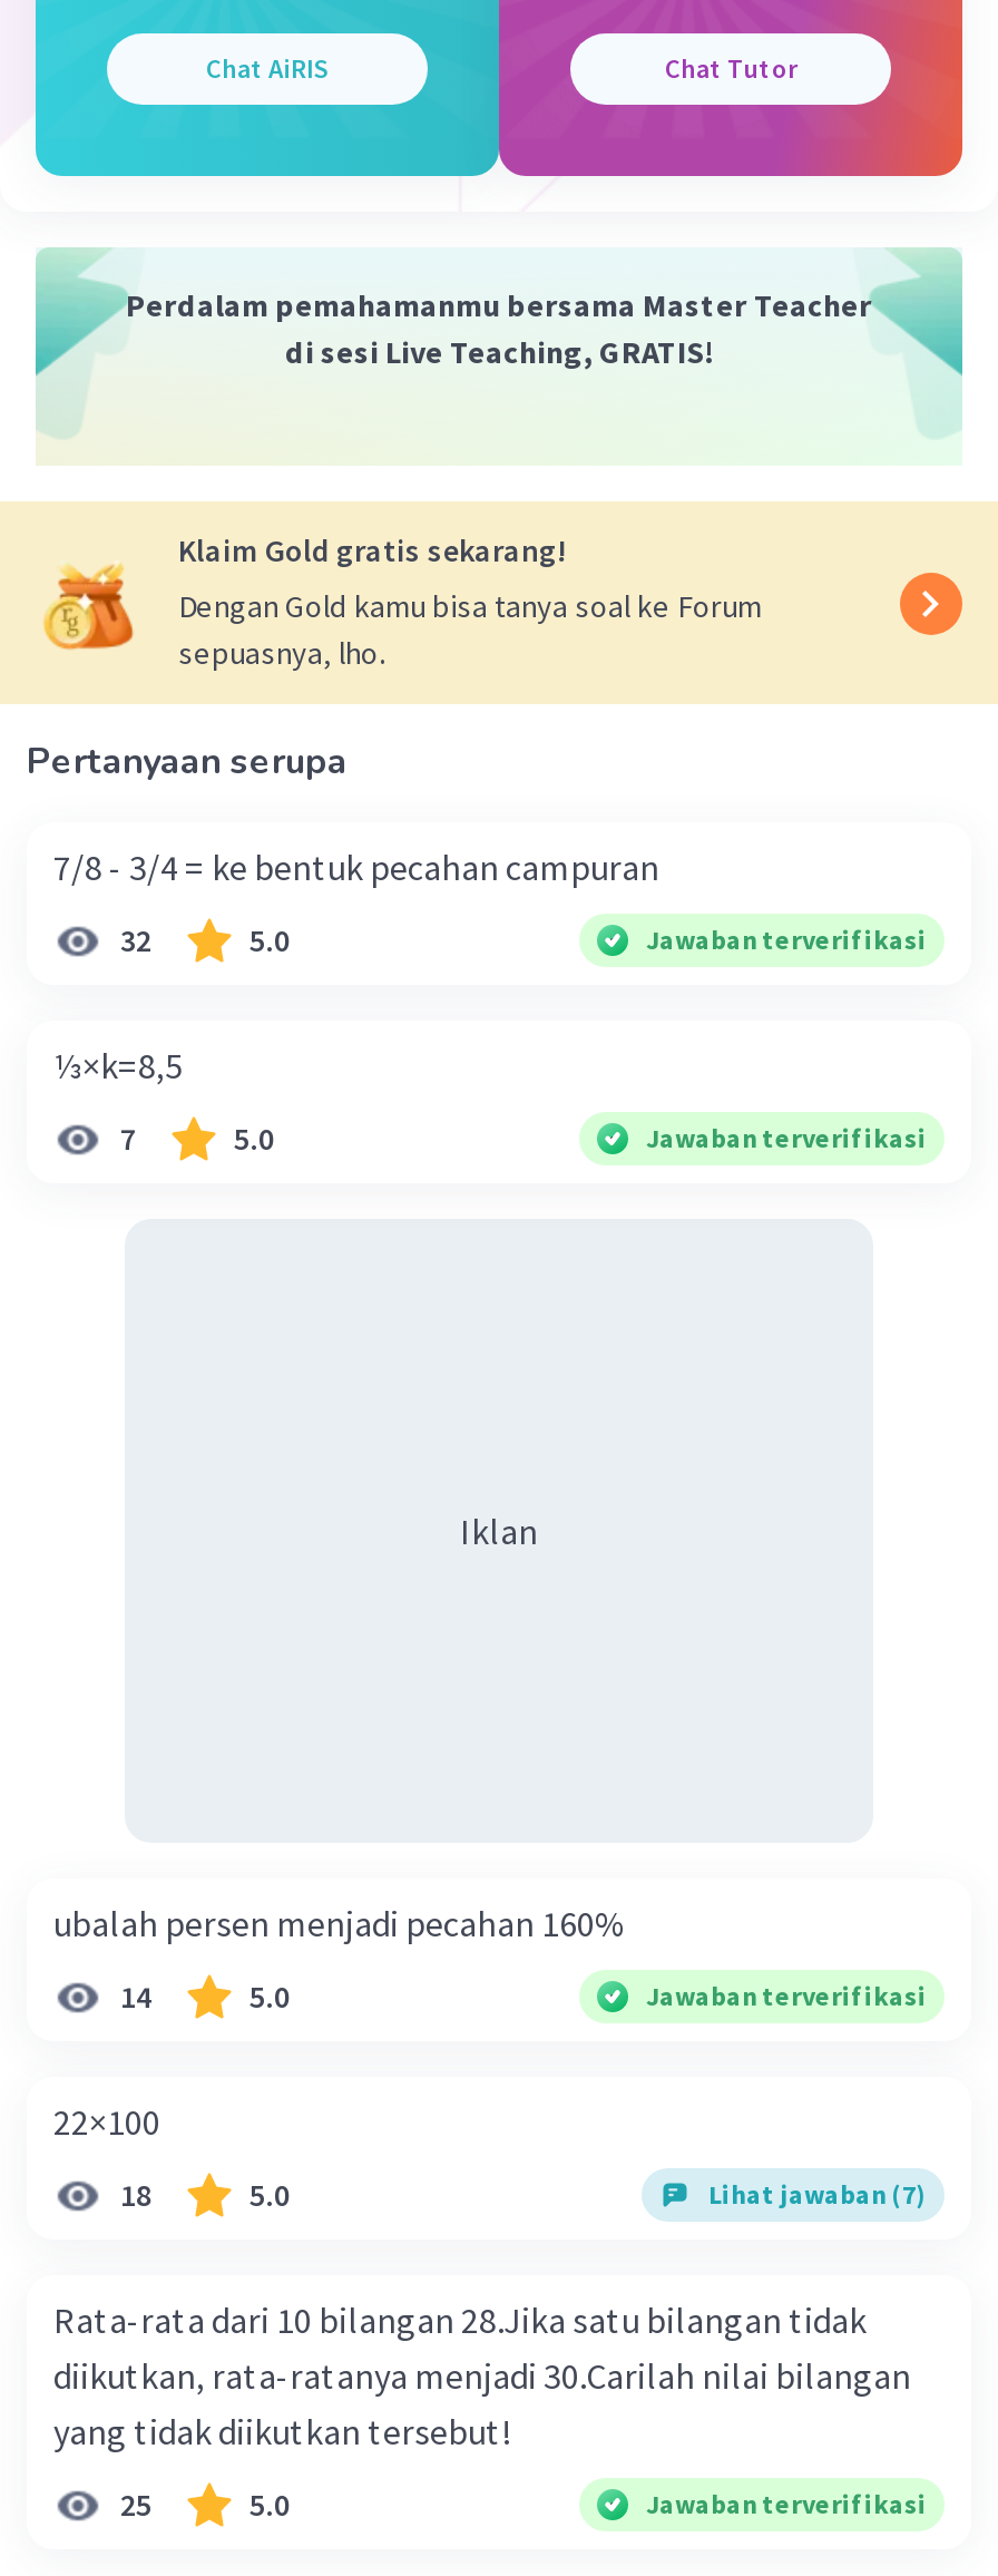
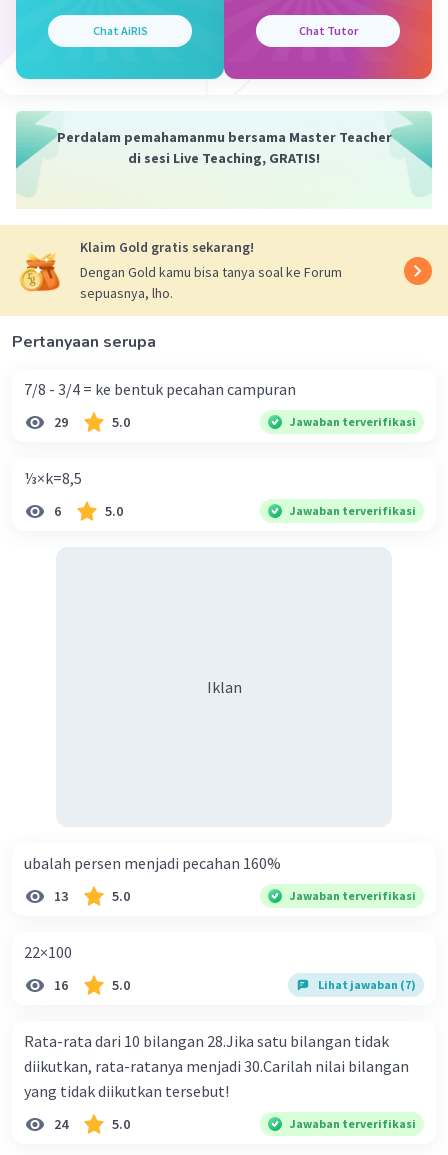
[120,921,151,961] 32 -> [54,413,68,431] 29
[120,1119,136,1159] 7 -> [54,502,61,520] 6
[120,1977,151,2017] 14 -> [54,887,68,905] 13
[120,2175,151,2215] 18 -> [54,976,68,994] 16
[120,2485,151,2525] 25 -> [54,1115,68,1133] 24

